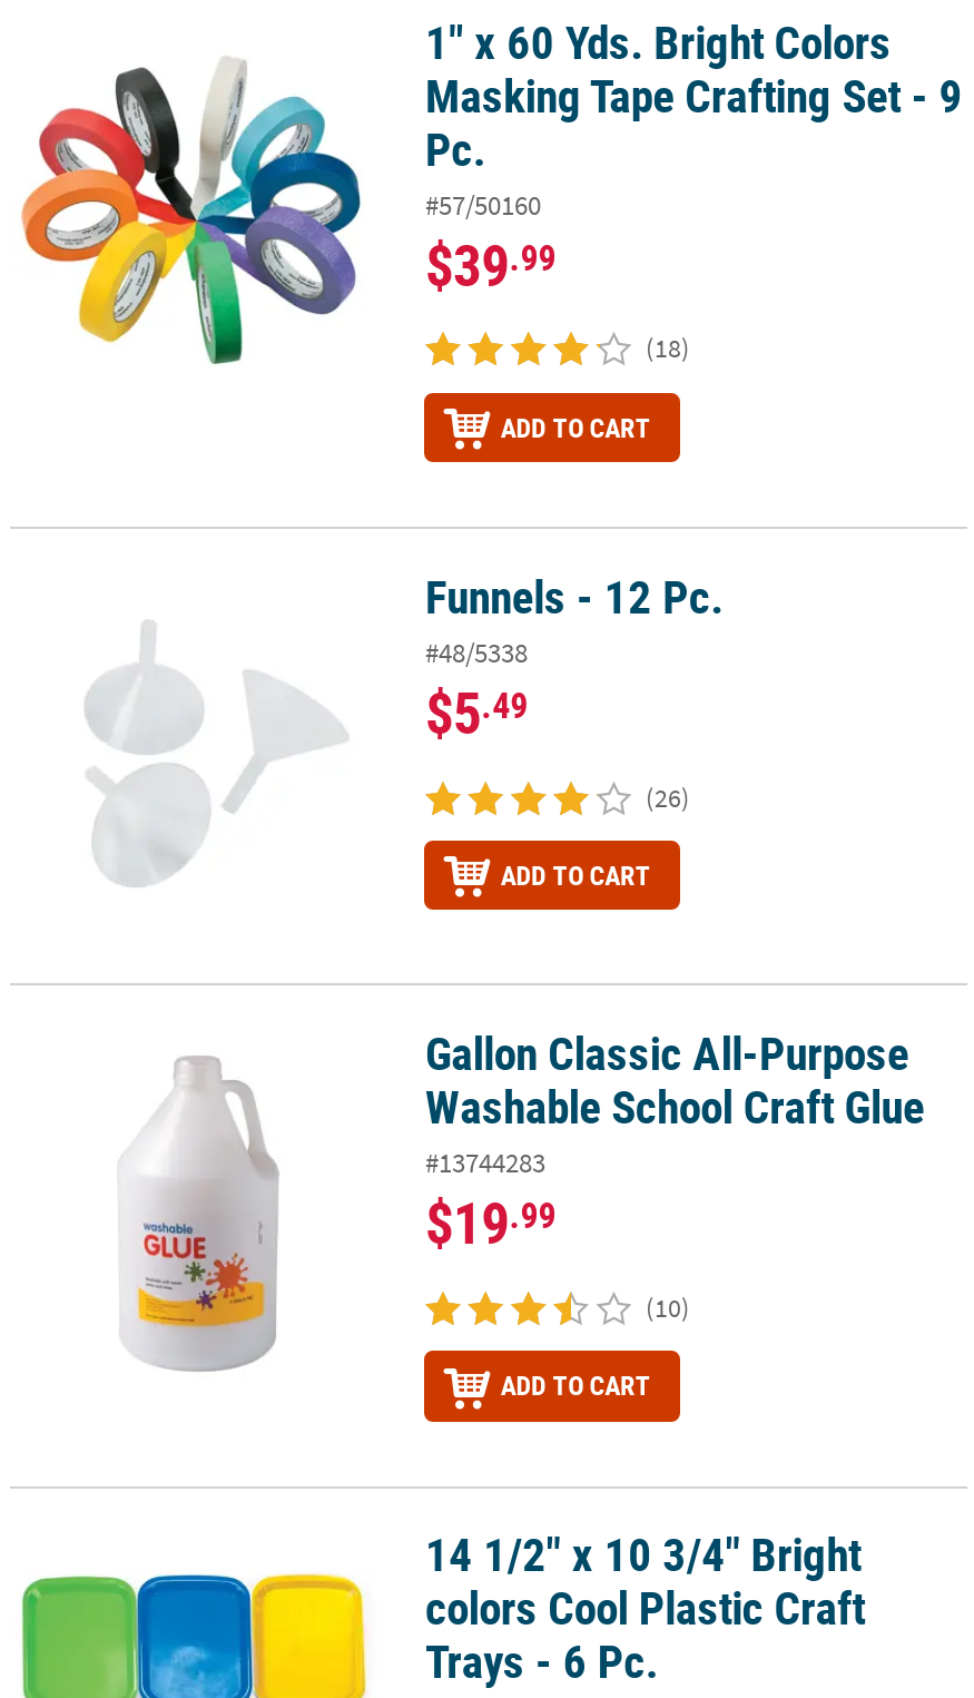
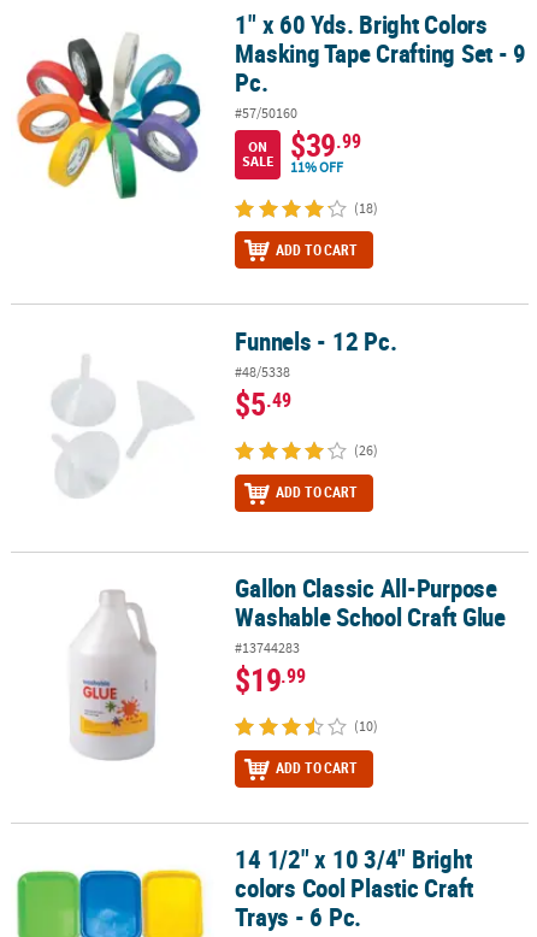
none -> [241,138,274,170] ON | SALE
none -> [290,158,343,176] 11% OFF

